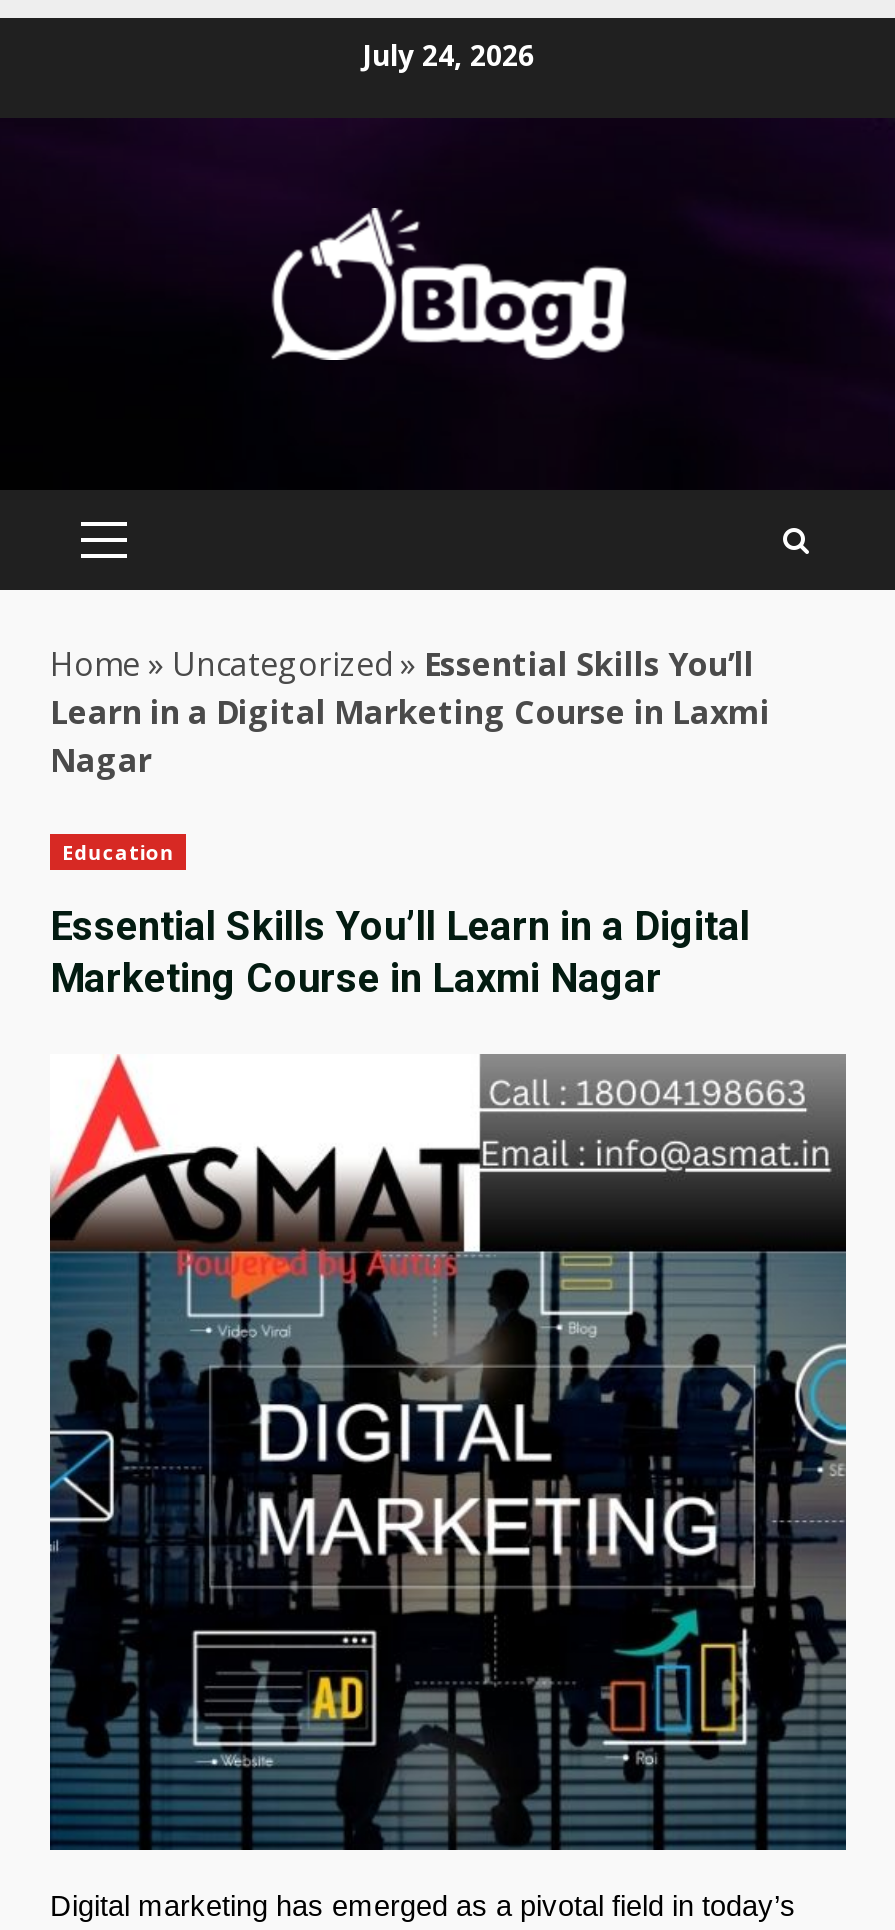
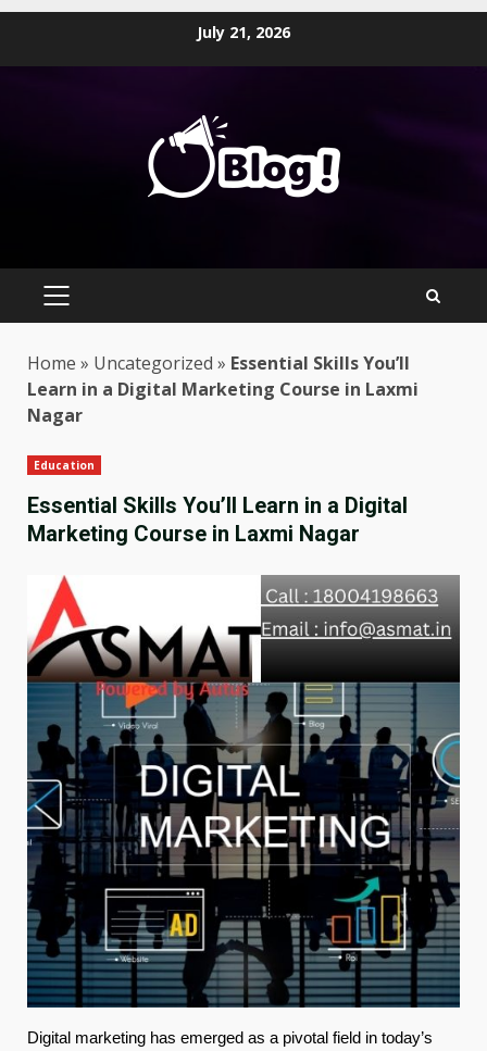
[362,35,534,73] July 24, 2026 -> [197,21,290,42] July 21, 2026

